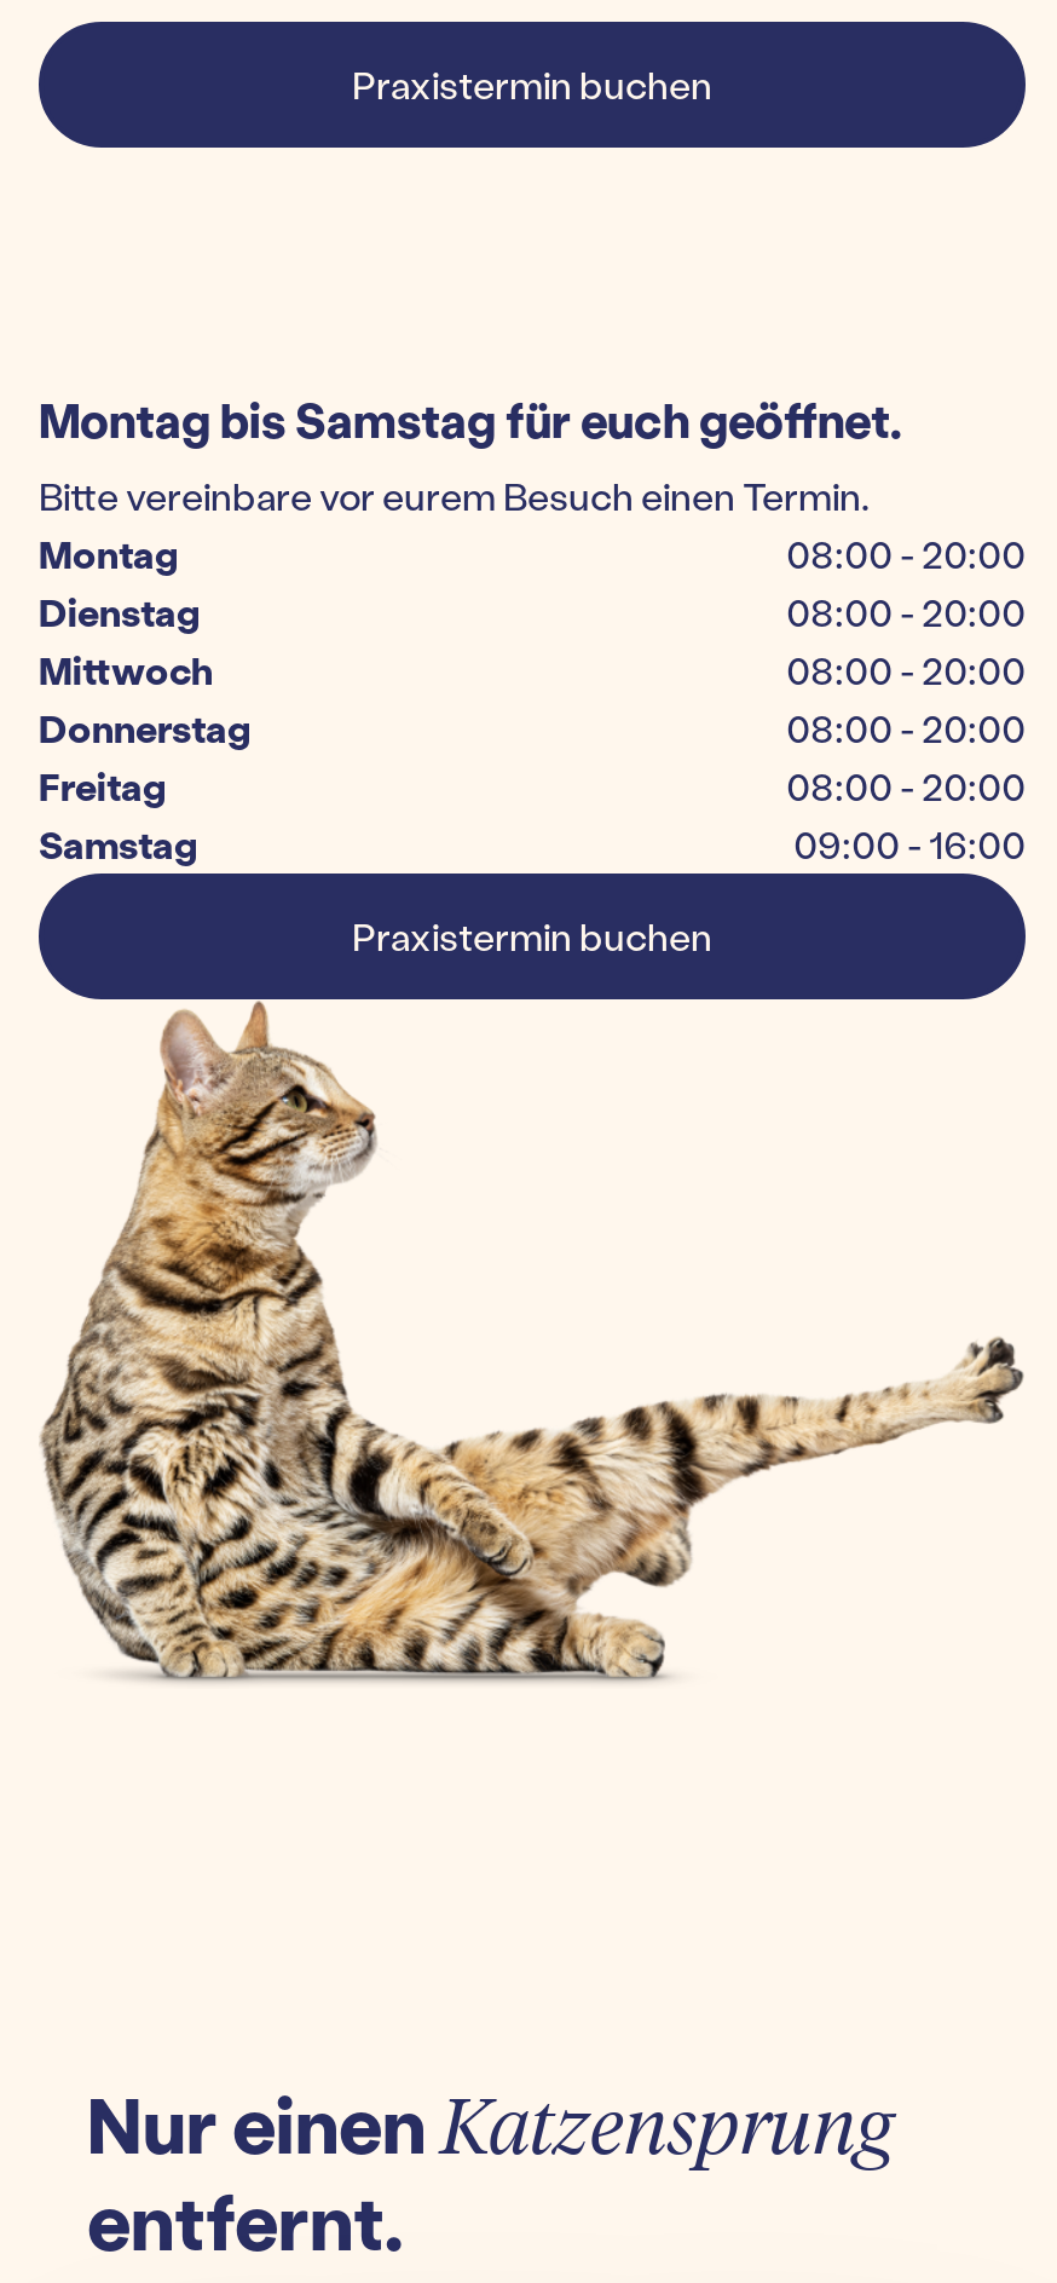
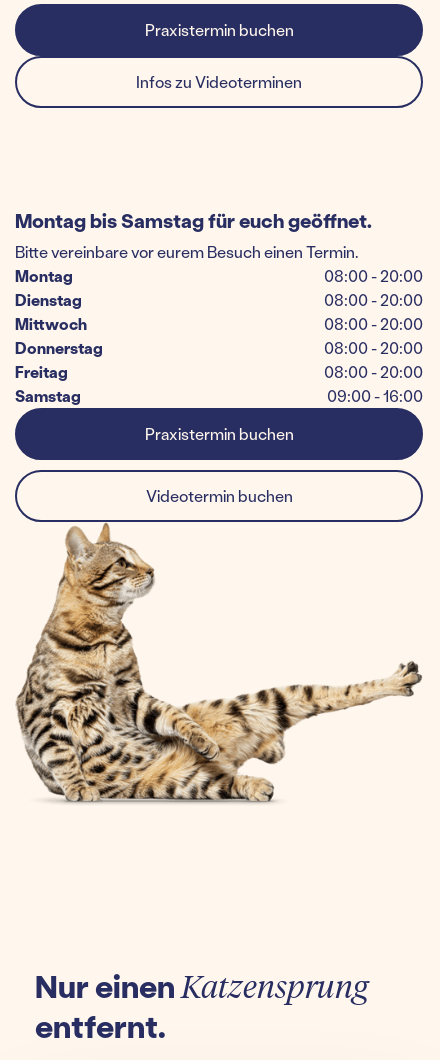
none -> [136,70,302,91] Infos zu Videoterminen
none -> [145,484,292,505] Videotermin buchen

